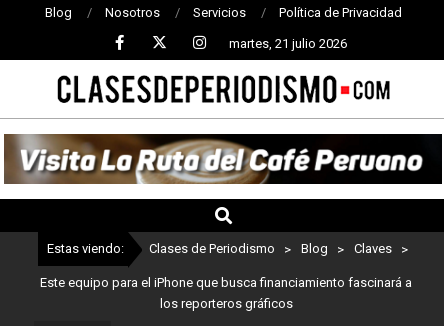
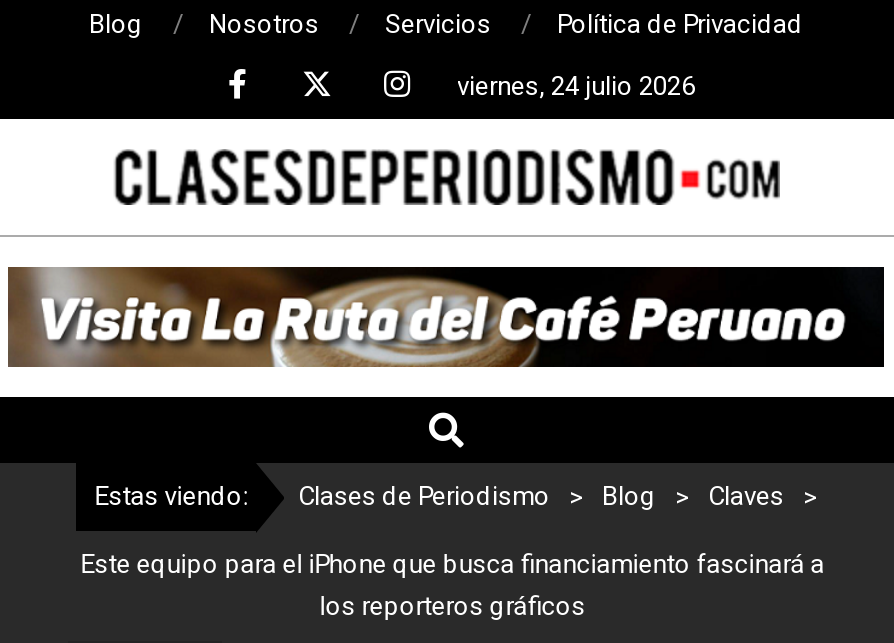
[229,35,347,50] martes, 21 julio 2026 -> [457,70,695,100] viernes, 24 julio 2026

